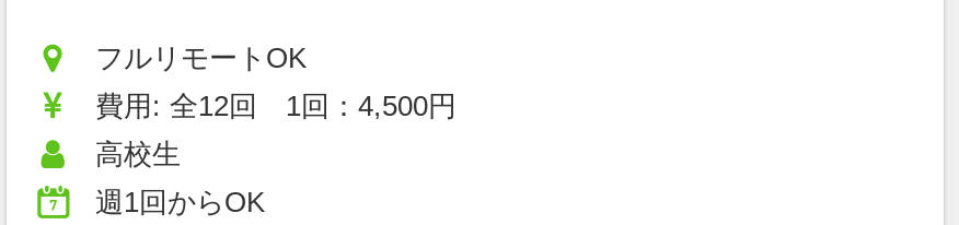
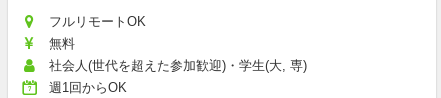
[95,88,457,121] 費用: 全12回 1回：4,500円 -> [48,35,74,50] 無料
[95,137,181,169] 高校生 -> [48,57,306,72] 社会人(世代を超えた参加歓迎)・学生(大, 専)

